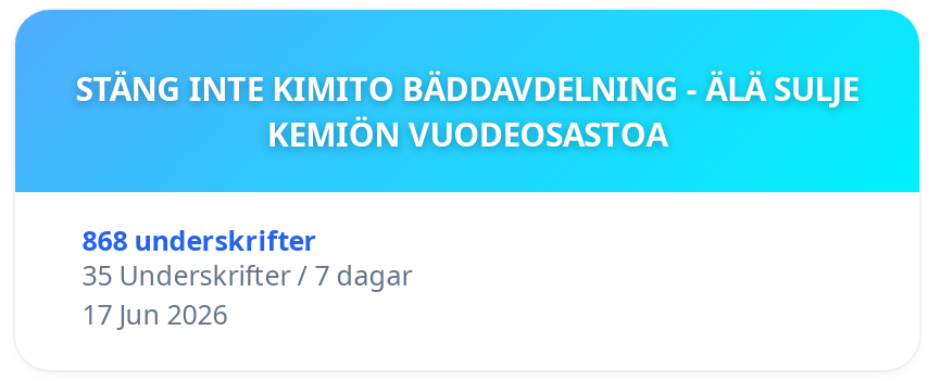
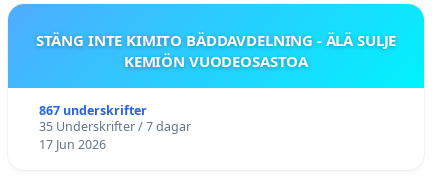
[82,222,317,259] 868 underskrifter -> [39,102,147,119] 867 underskrifter

